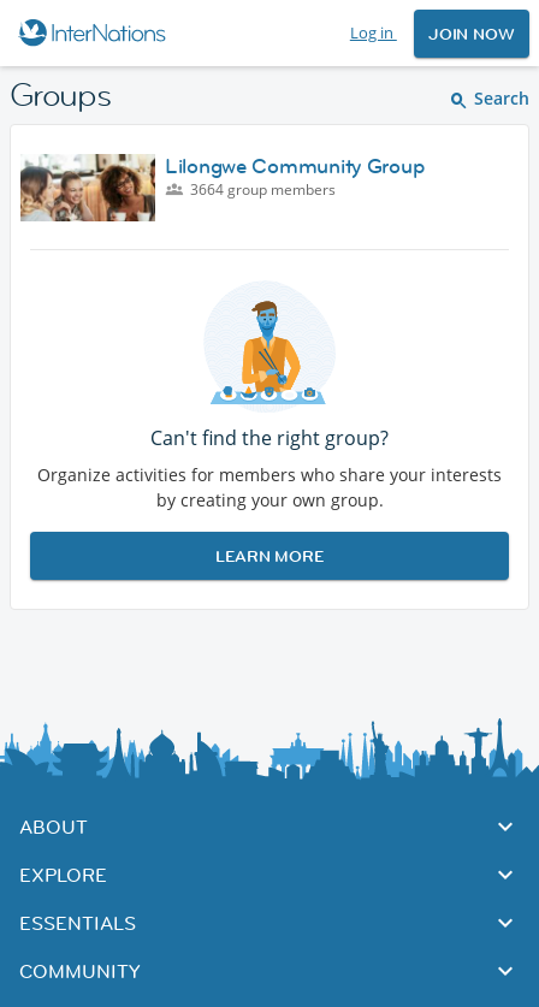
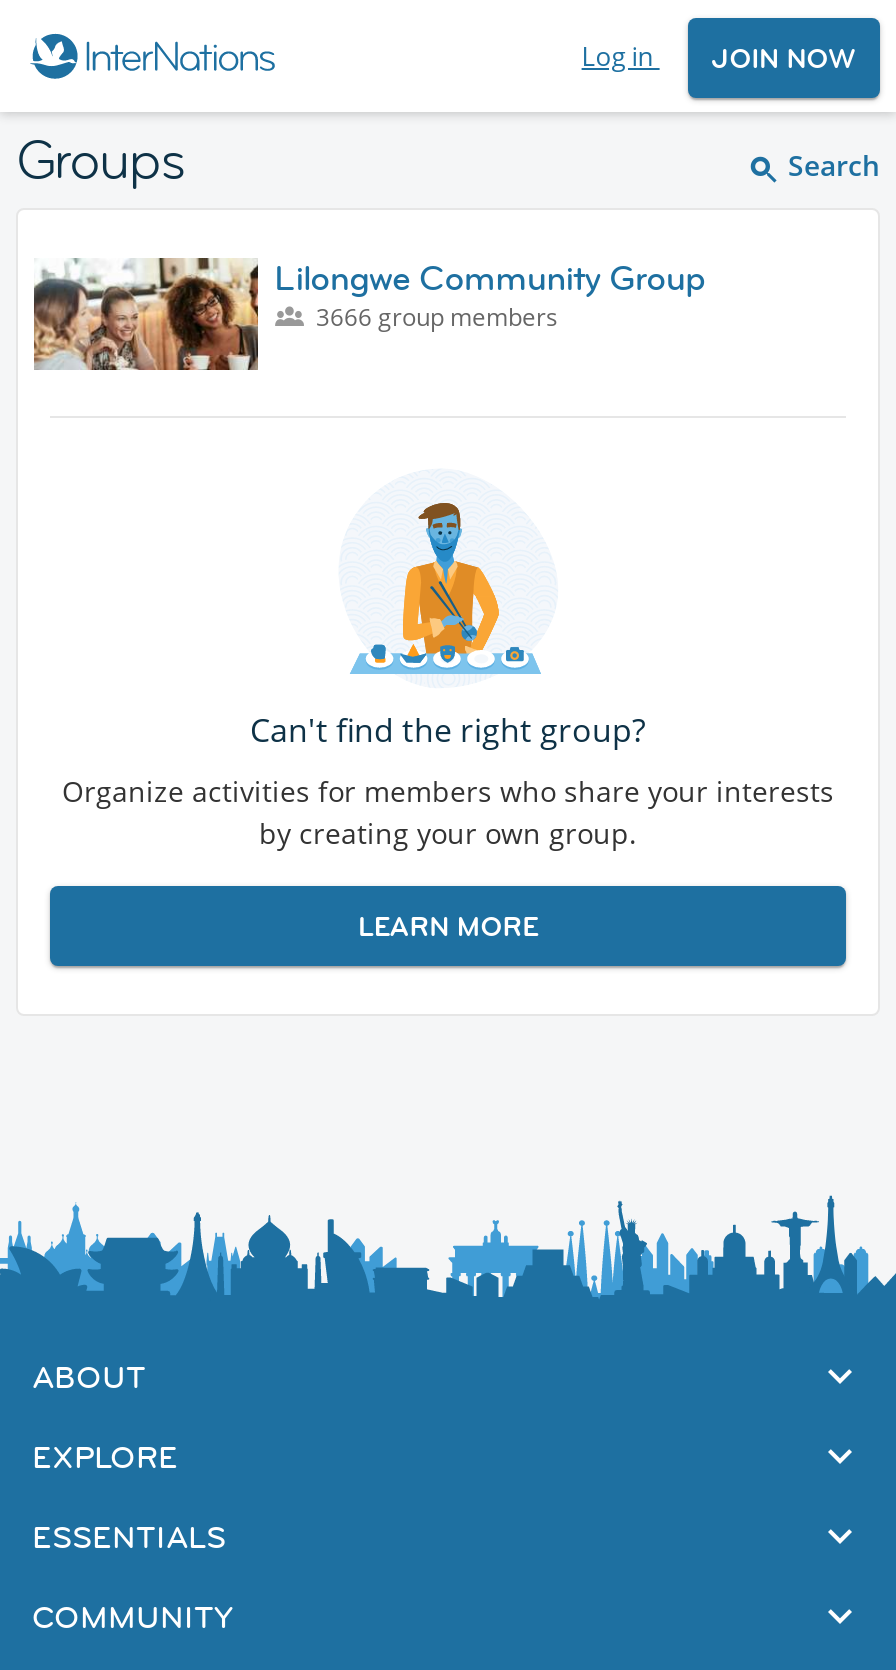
[186,179,336,200] 3664 group members -> [310,300,558,334] 3666 group members

